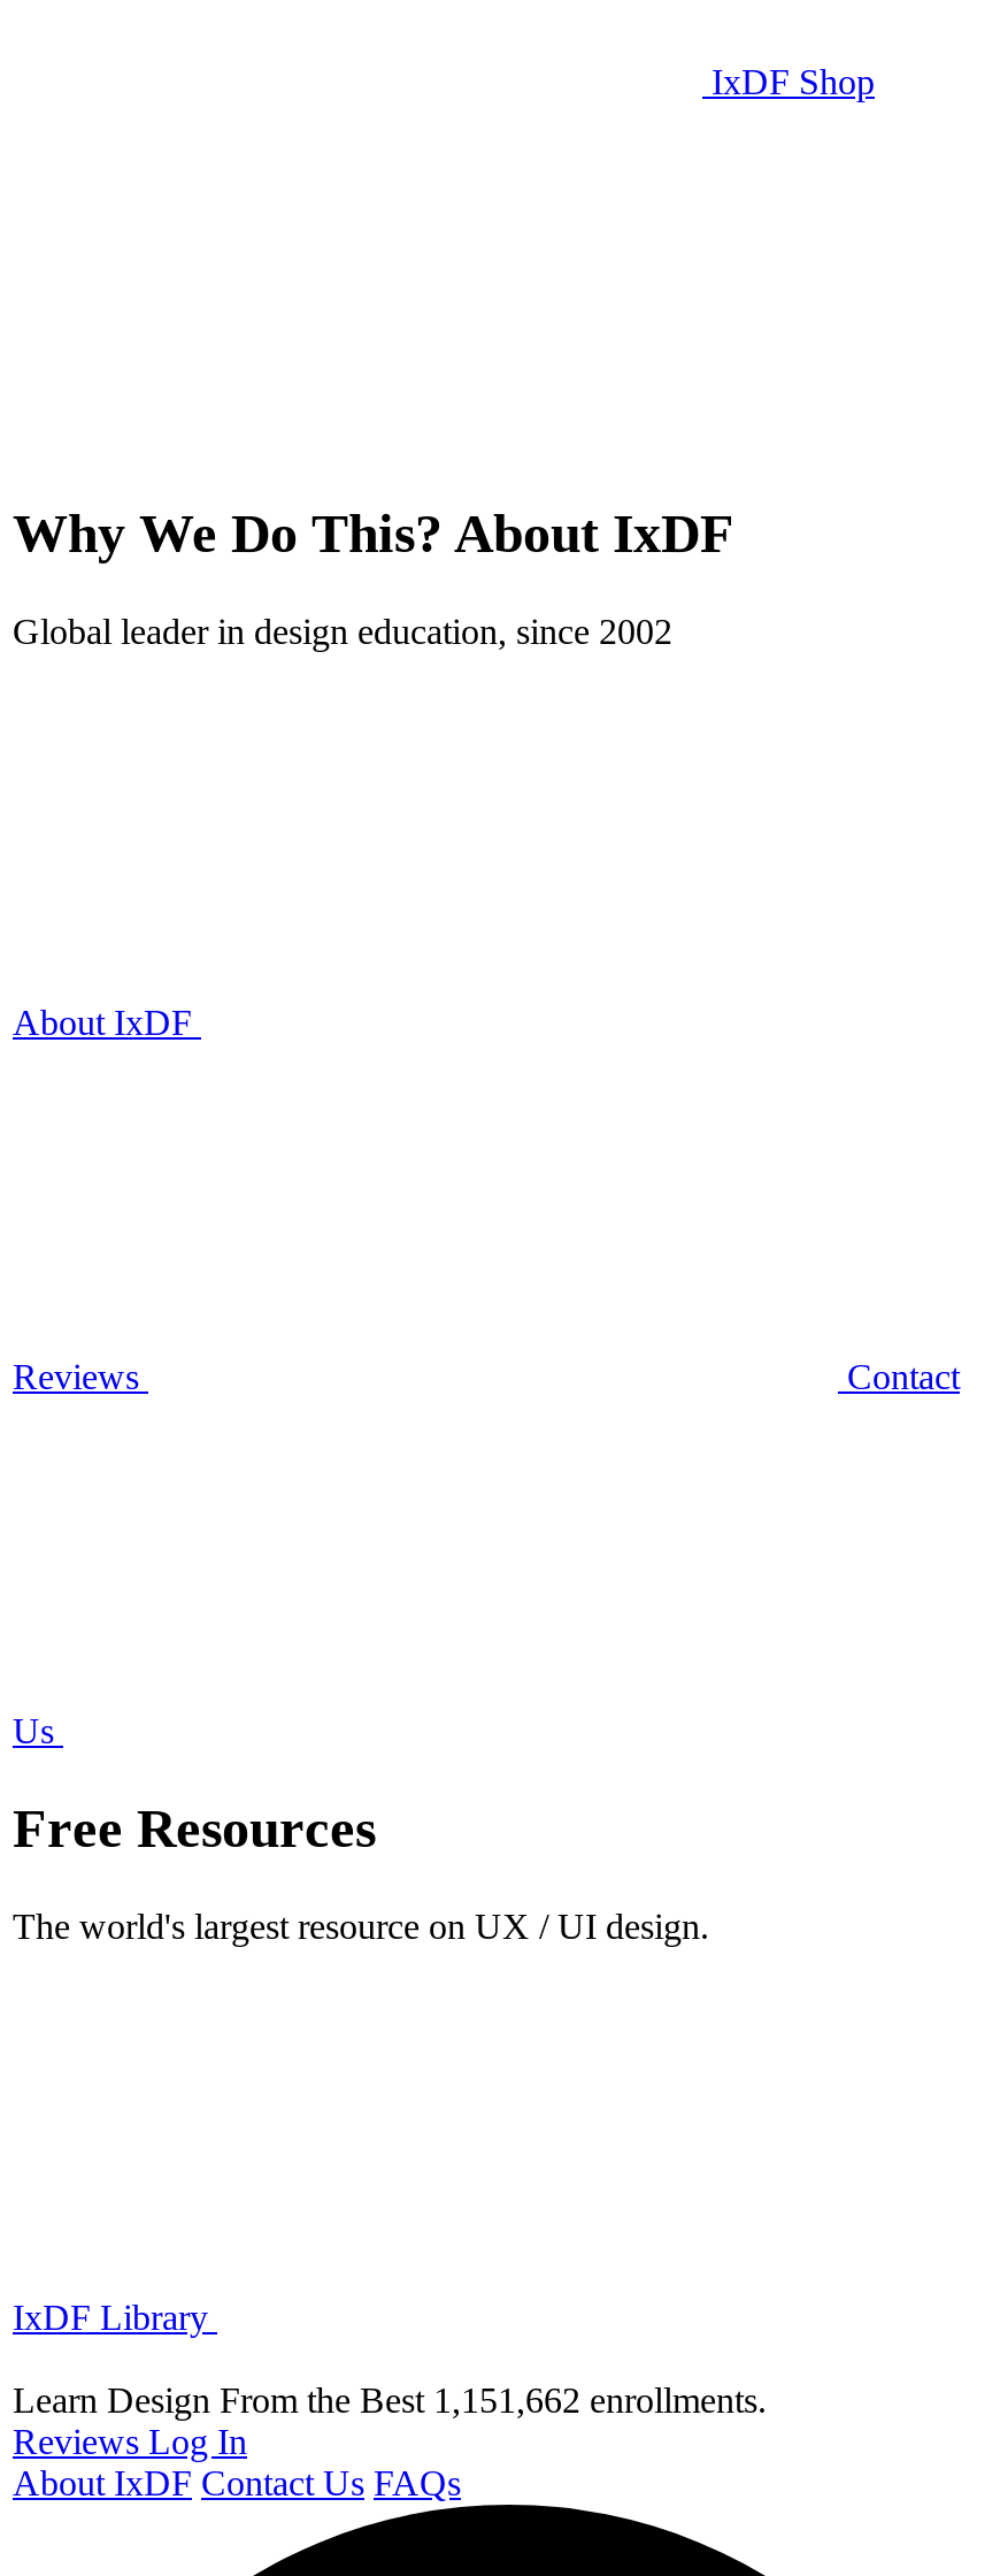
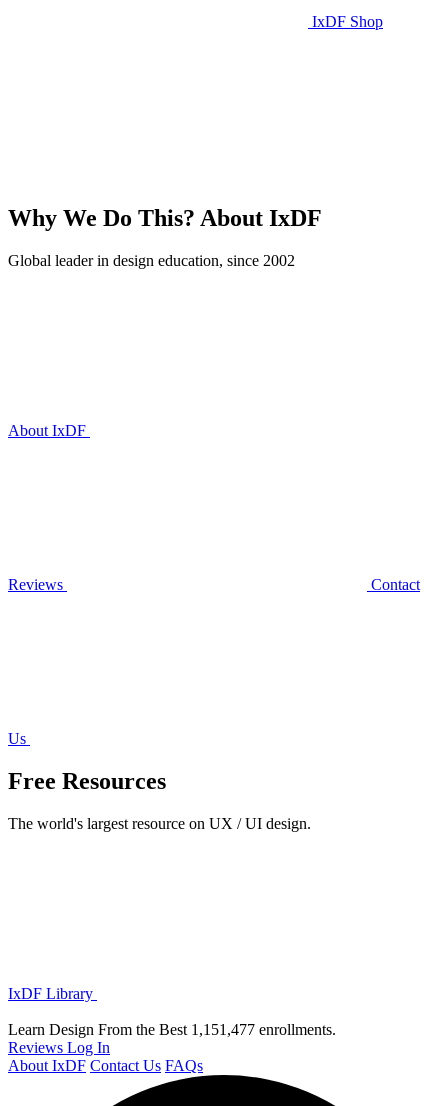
[13,2380,767,2419] Learn Design From the Best 1,151,662 enrollments. -> [8,1021,336,1038] Learn Design From the Best 1,151,477 enrollments.

